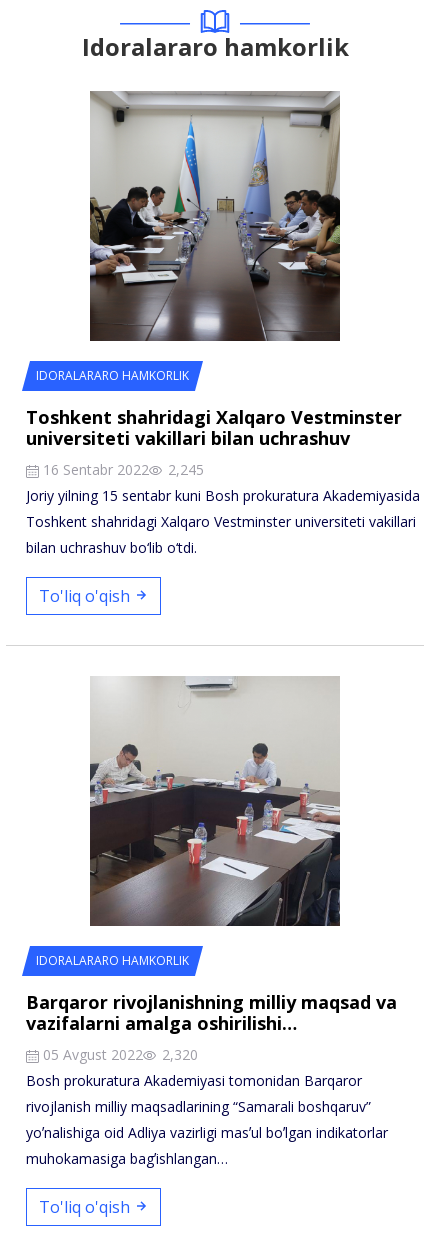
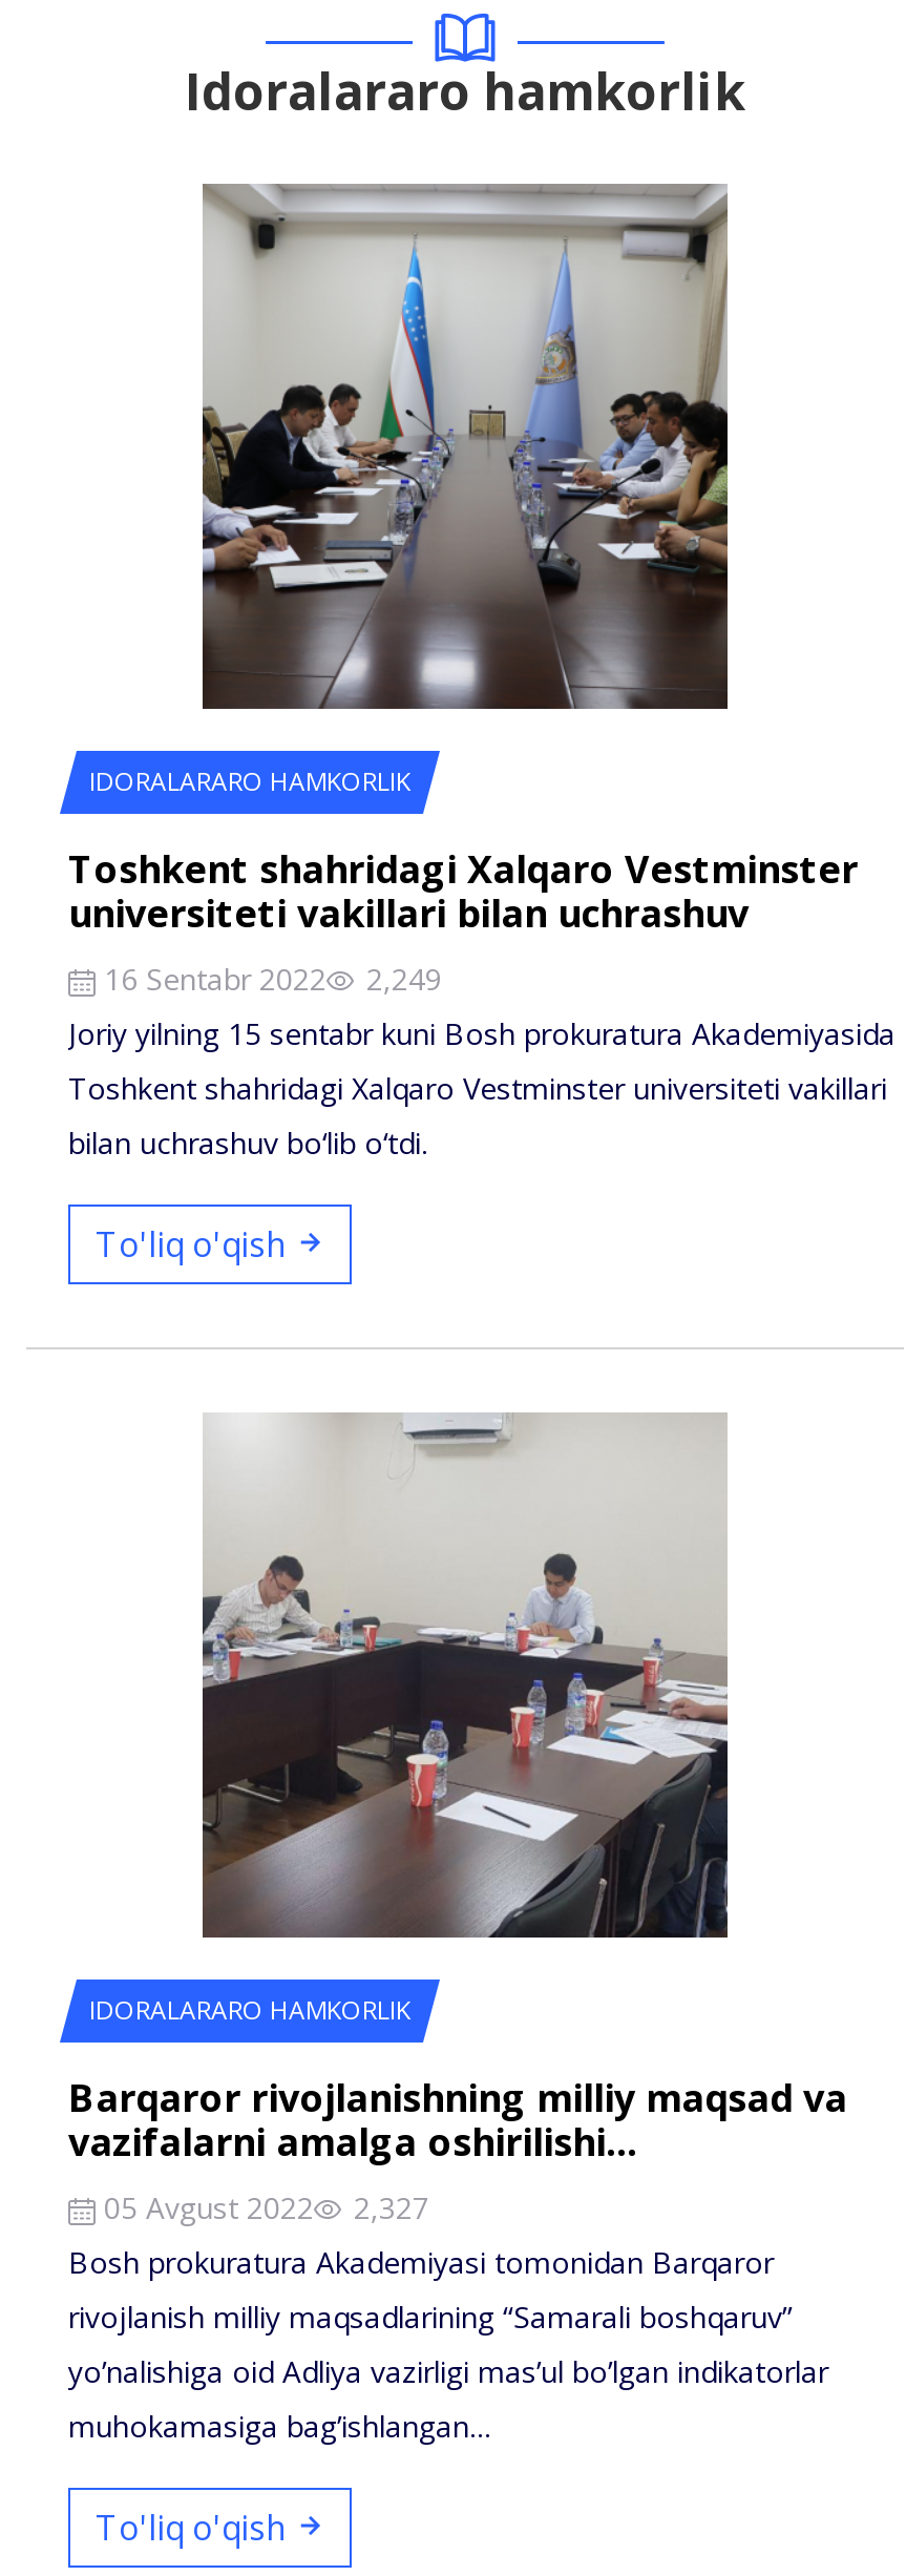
[39,460,204,479] 16 Sentabr 2022 2,245 -> [96,959,442,999] 16 Sentabr 2022 2,249
[39,1045,198,1064] 05 Avgust 2022 2,320 -> [96,2188,429,2228] 05 Avgust 2022 2,327

